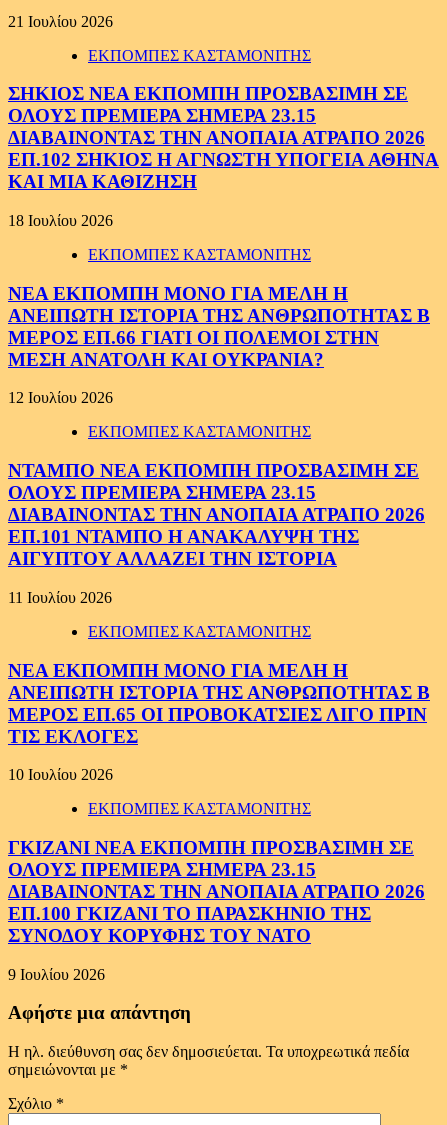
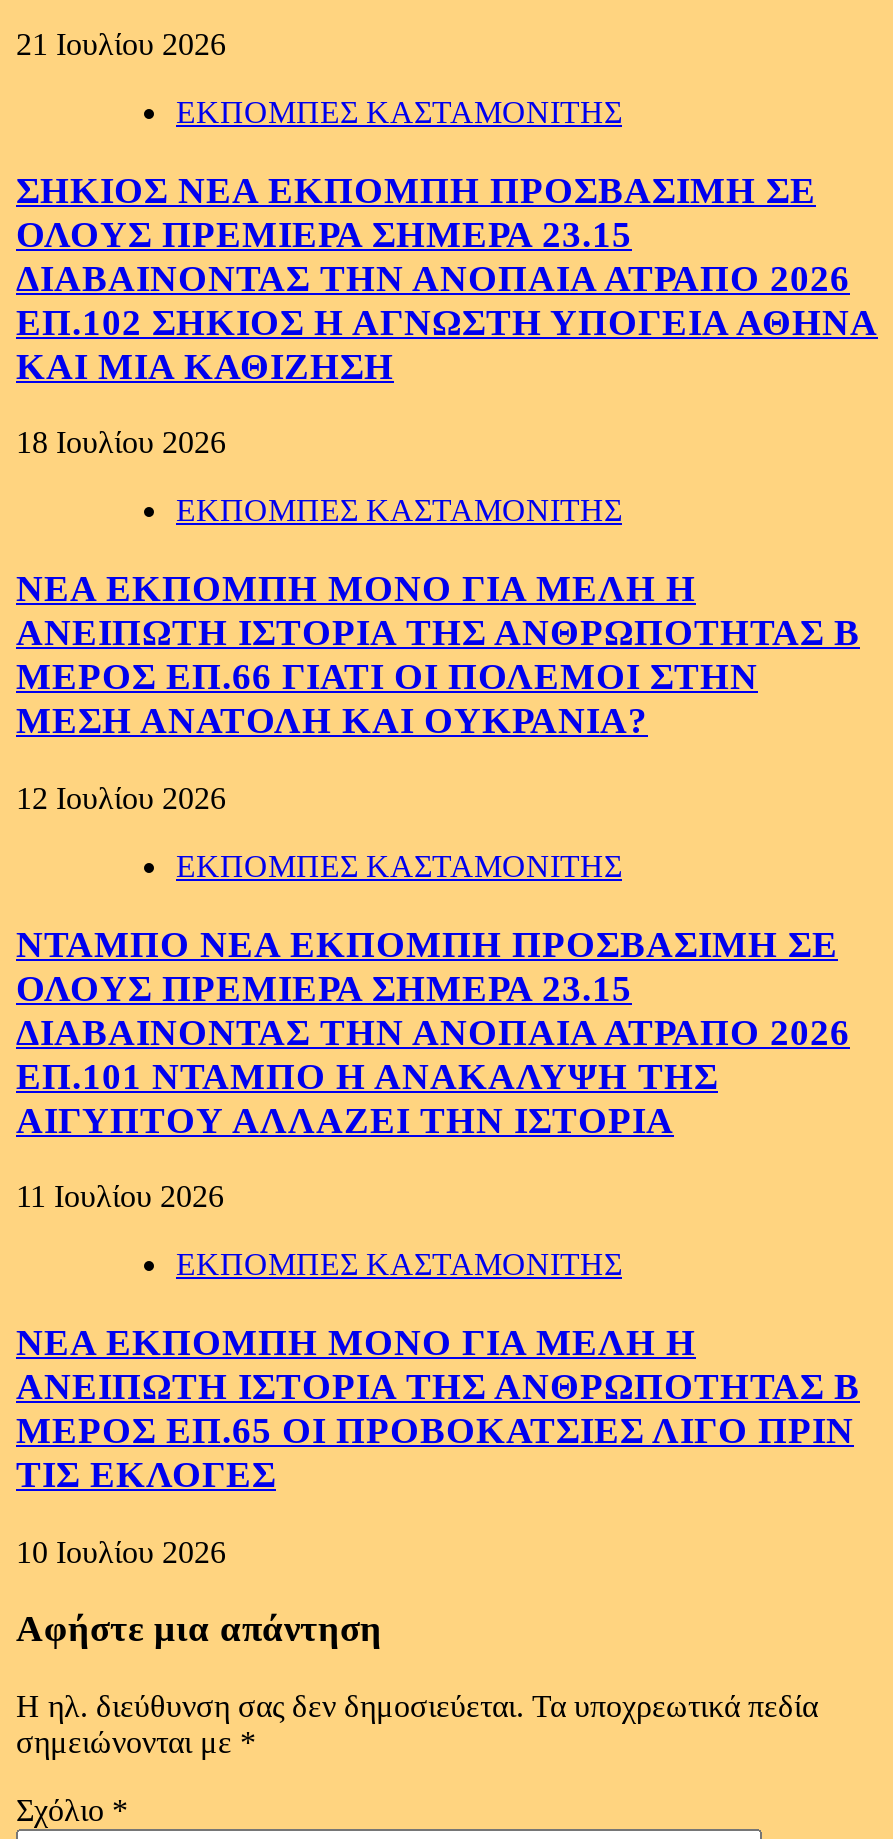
[8,800,425,983] ΕΚΠΟΜΠΕΣ ΚΑΣΤΑΜΟΝΙΤΗΣ | ΓΚΙΖΑΝΙ ΝΕΑ ΕΚΠΟΜΠΗ ΠΡΟΣΒΑΣΙΜΗ ΣΕ | ΟΛΟΥΣ ΠΡΕΜΙΕΡΑ ΣΗΜΕΡΑ 23.15 | ΔΙΑΒΑΙΝΟΝΤΑΣ ΤΗΝ ΑΝΟΠΑΙΑ ΑΤΡΑΠΟ 2026 | ΕΠ.100 ΓΚΙΖΑΝΙ ΤΟ ΠΑΡΑΣΚΗΝΙΟ ΤΗΣ | ΣΥΝΟΔΟΥ ΚΟΡΥΦΗΣ ΤΟΥ ΝΑΤΟ | 9 Ιουλίου 2026 -> none

